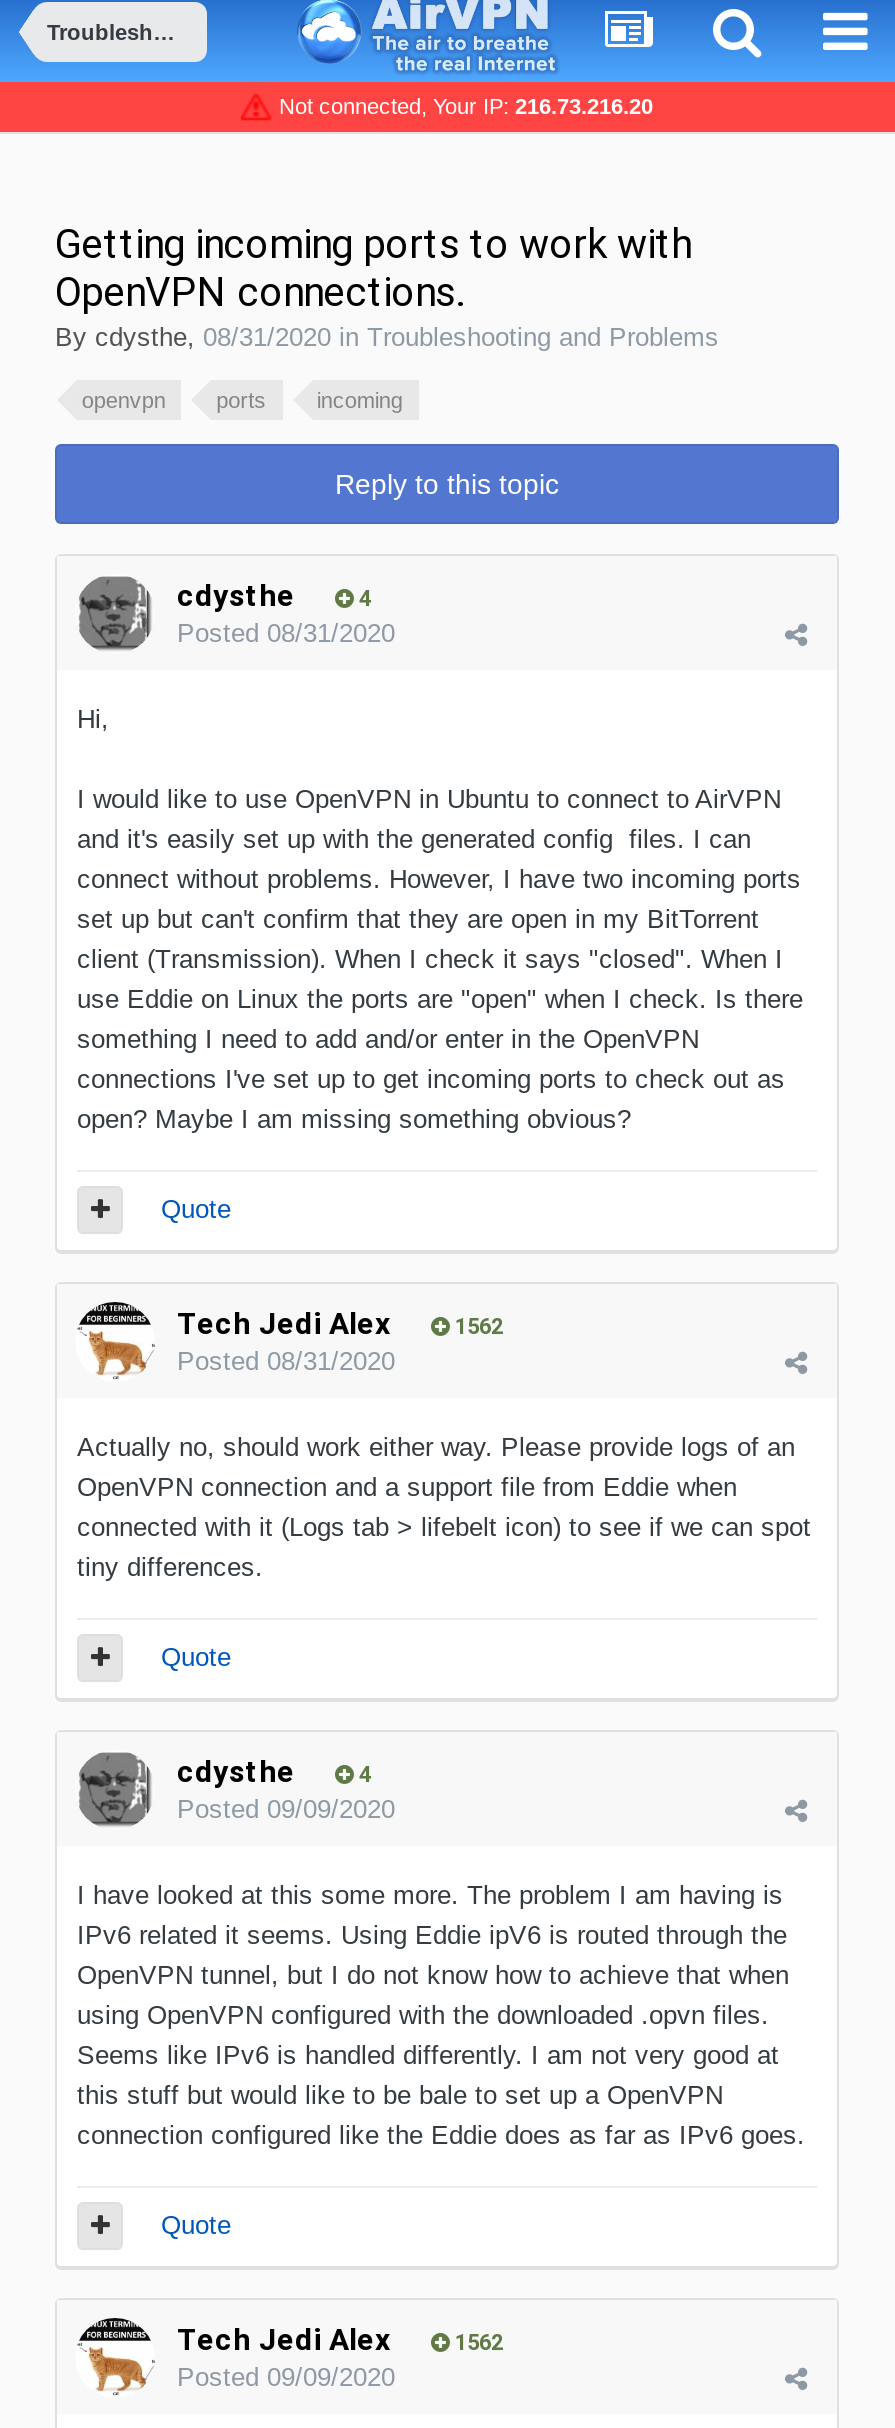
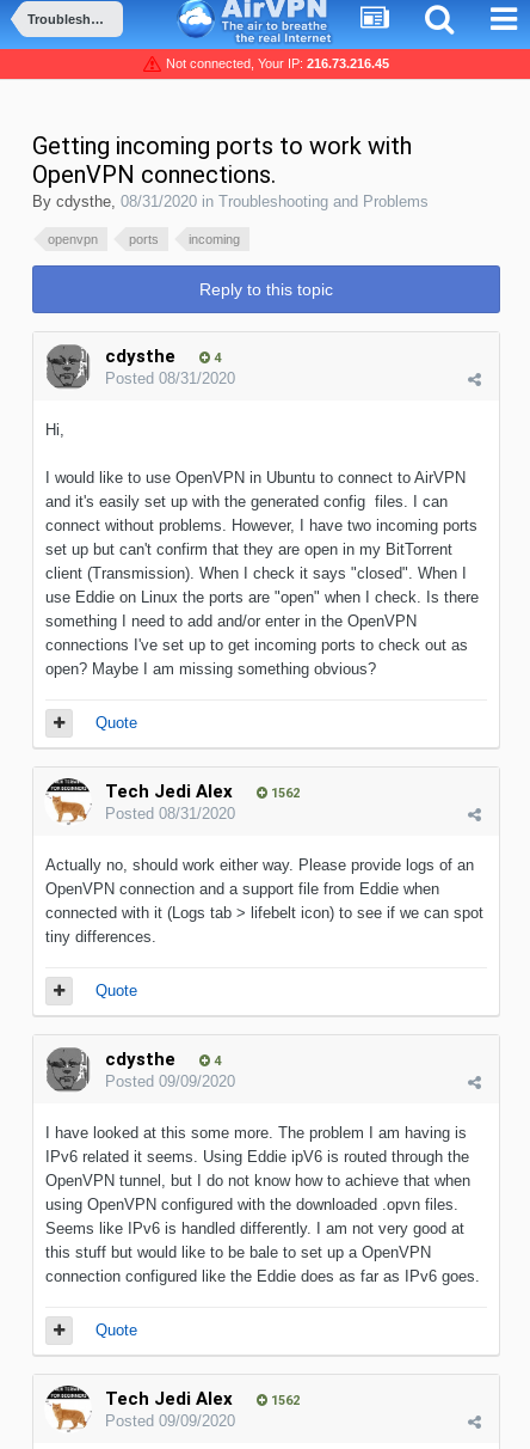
[273,94,653,118] Not connected, Your IP: 216.73.216.20 -> [162,56,389,71] Not connected, Your IP: 216.73.216.45

